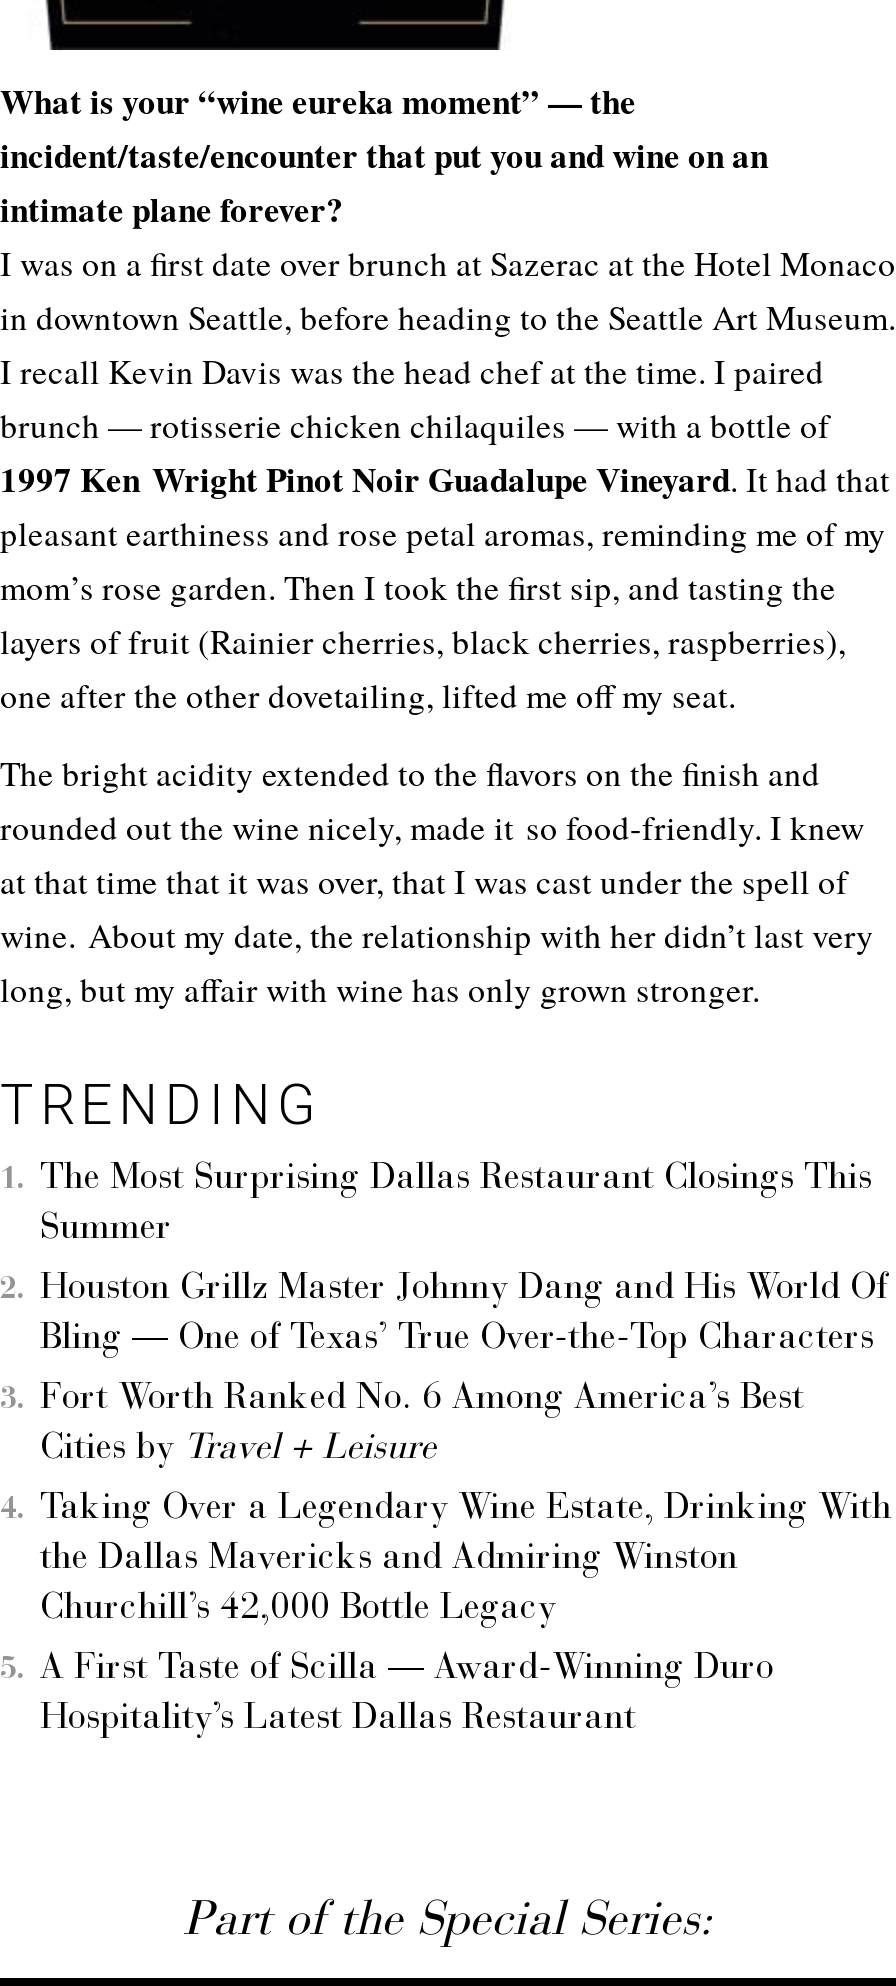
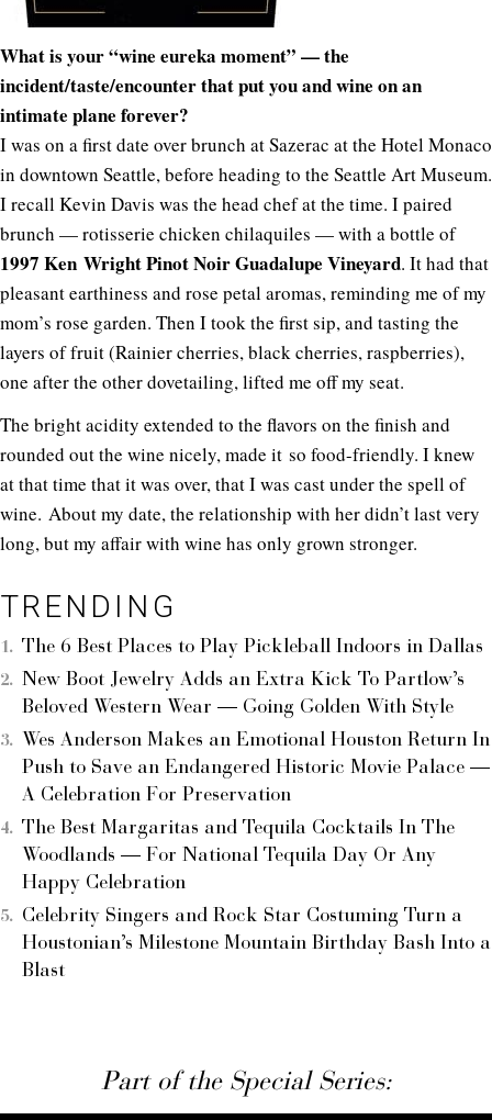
[40,1162,872,1248] The Most Surprising Dallas Restaurant Closings This | Summer -> [22,638,483,658] The 6 Best Places to Play Pickleball Indoors in Dallas
[40,1272,888,1358] Houston Grillz Master Johnny Dang and His World Of | Bling — One of Texas’ True Over-the-Top Characters -> [22,671,465,718] New Boot Jewelry Adds an Extra Kick To Partlow’s | Beloved Western Wear — Going Golden With Style
[40,1382,804,1468] Fort Worth Ranked No. 6 Among America’s Best | Cities by Travel + Leisure -> [22,731,490,806] Wes Anderson Makes an Emotional Houston Return In | Push to Save an Endangered Historic Movie Palace — | A Celebration For Preservation
[40,1492,892,1628] Taking Over a Legendary Wine Estate, Drinking With | the Dallas Mavericks and Admiring Winston | Churchill’s 42,000 Bottle Legacy -> [22,819,455,894] The Best Margaritas and Tequila Cocktails In The | Woodlands — For National Tequila Day Or Any | Happy Celebration
[40,1652,774,1738] A First Taste of Scilla — Award-Winning Duro | Hospitality’s Latest Dallas Restaurant -> [22,907,491,981] Celebrity Singers and Rock Star Costuming Turn a | Houstonian’s Milestone Mountain Birthday Bash Into a | Blast

